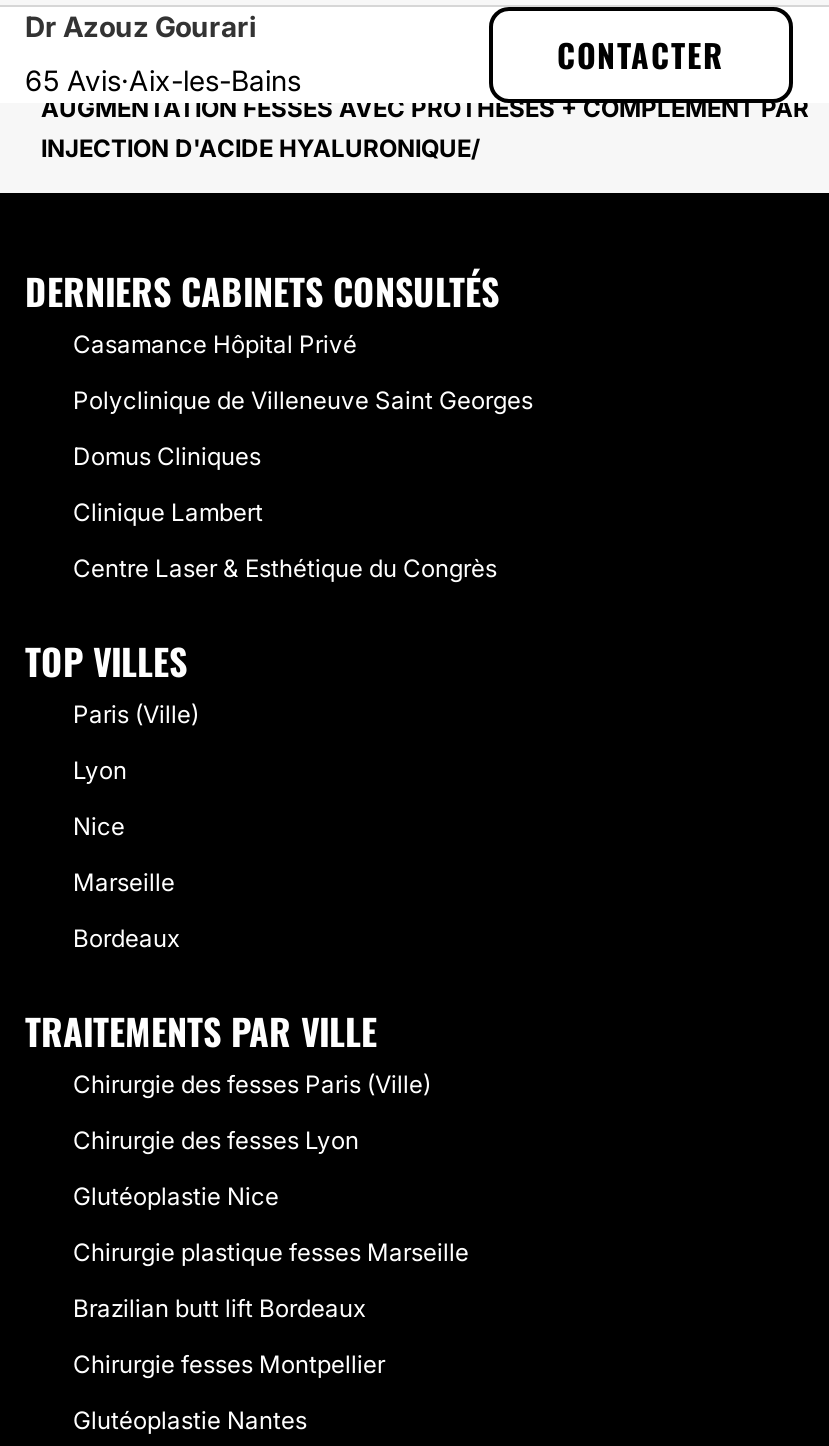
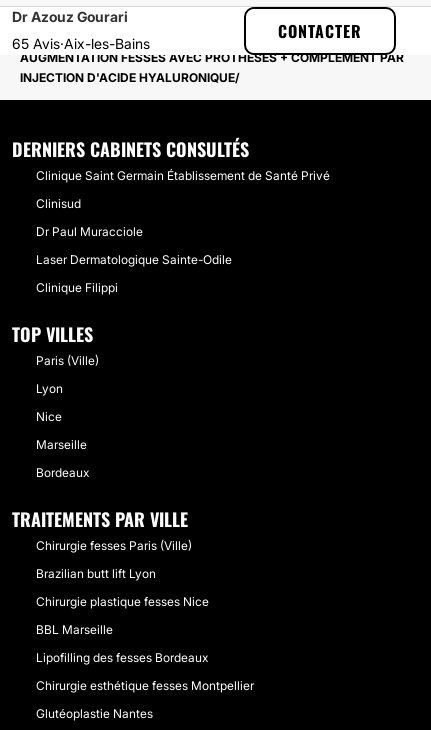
[73,329,357,359] Casamance Hôpital Privé -> [36,168,330,183] Clinique Saint Germain Établissement de Santé Privé
[73,385,533,415] Polyclinique de Villeneuve Saint Georges -> [36,196,81,211] Clinisud
[73,441,261,471] Domus Cliniques -> [36,224,143,239] Dr Paul Muracciole
[73,497,263,527] Clinique Lambert -> [36,252,232,267] Laser Dermatologique Sainte-Odile
[73,553,497,583] Centre Laser & Esthétique du Congrès -> [36,280,118,295] Clinique Filippi
[73,1069,431,1099] Chirurgie des fesses Paris (Ville) -> [36,538,192,553] Chirurgie fesses Paris (Ville)
[73,1125,359,1155] Chirurgie des fesses Lyon -> [36,566,156,581] Brazilian butt lift Lyon
[73,1181,279,1211] Glutéoplastie Nice -> [36,594,209,609] Chirurgie plastique fesses Nice
[73,1237,469,1267] Chirurgie plastique fesses Marseille -> [36,622,113,637] BBL Marseille
[73,1293,365,1323] Brazilian butt lift Bordeaux -> [36,650,208,665] Lipofilling des fesses Bordeaux
[73,1349,385,1379] Chirurgie fesses Montpellier -> [36,678,254,693] Chirurgie esthétique fesses Montpellier

